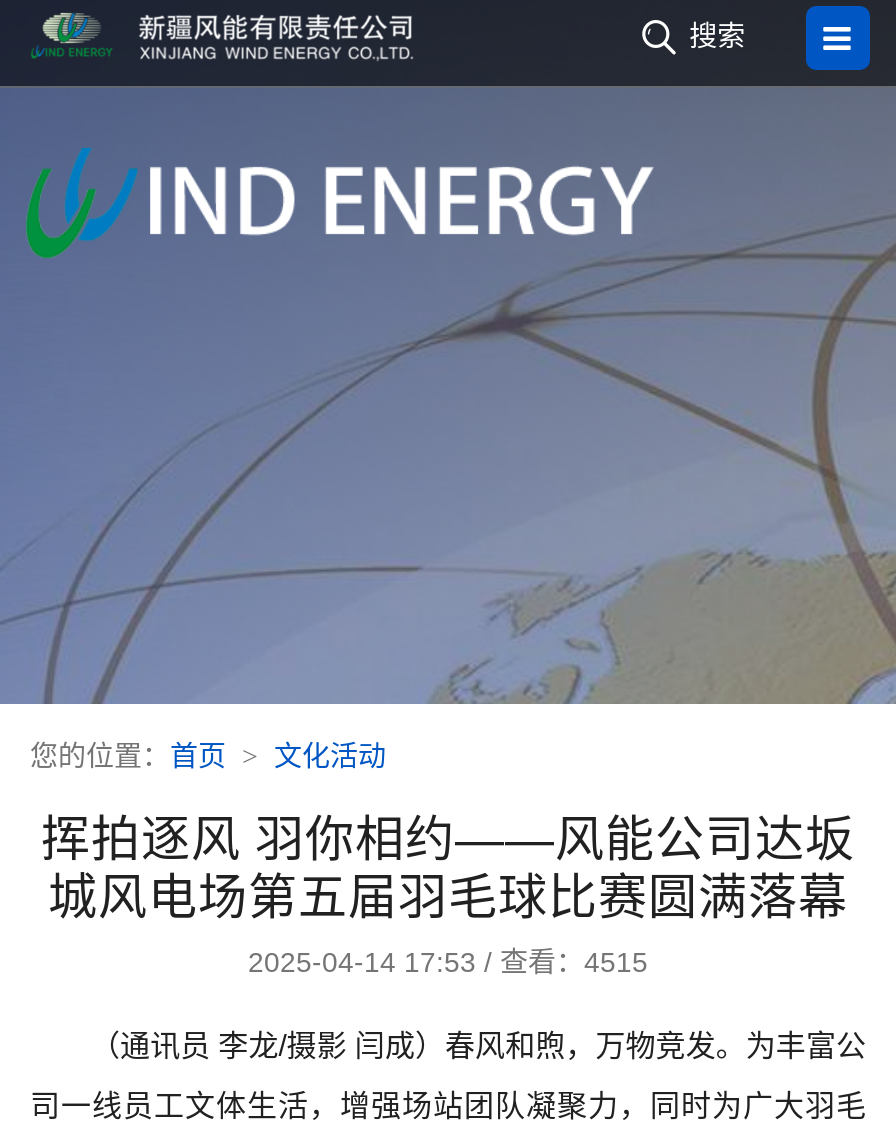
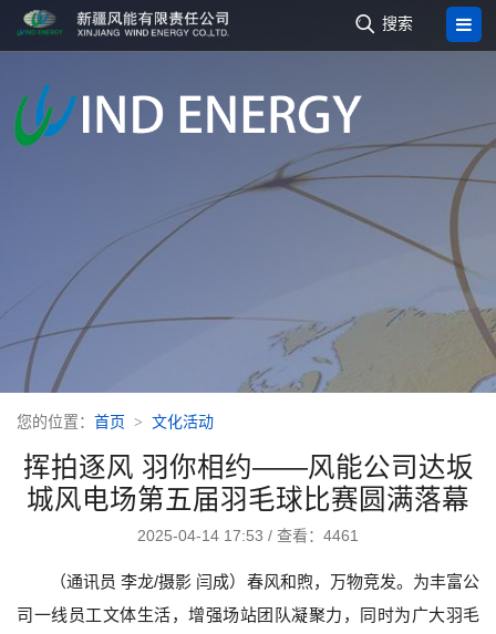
[248,947,648,979] 2025-04-14 17:53 /查看：4515 -> [137,527,359,545] 2025-04-14 17:53 /查看：4461

